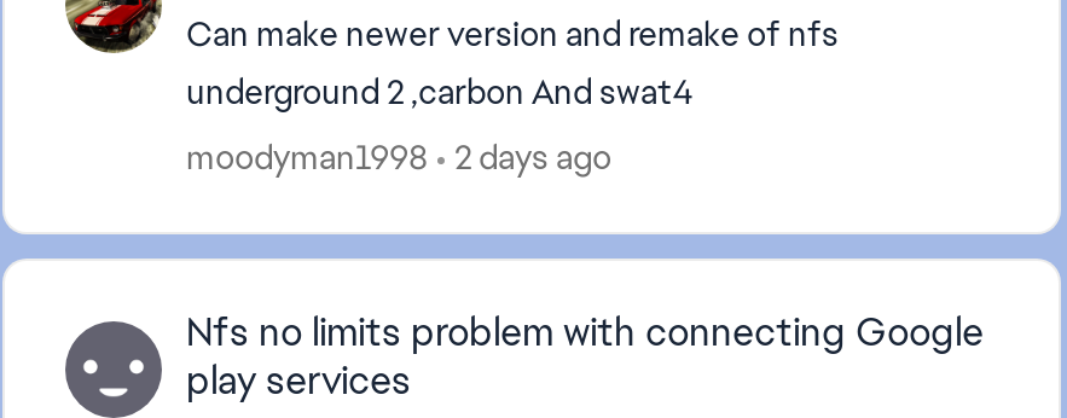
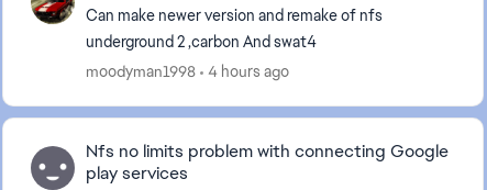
[186,135,611,179] moodyman1998 2 days ago -> [86,62,289,81] moodyman1998 4 hours ago

